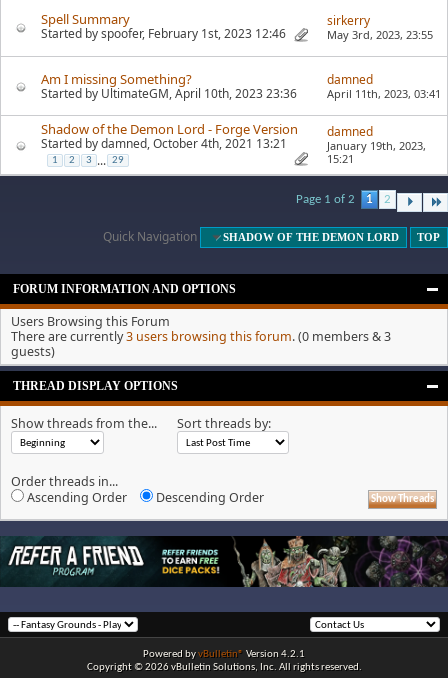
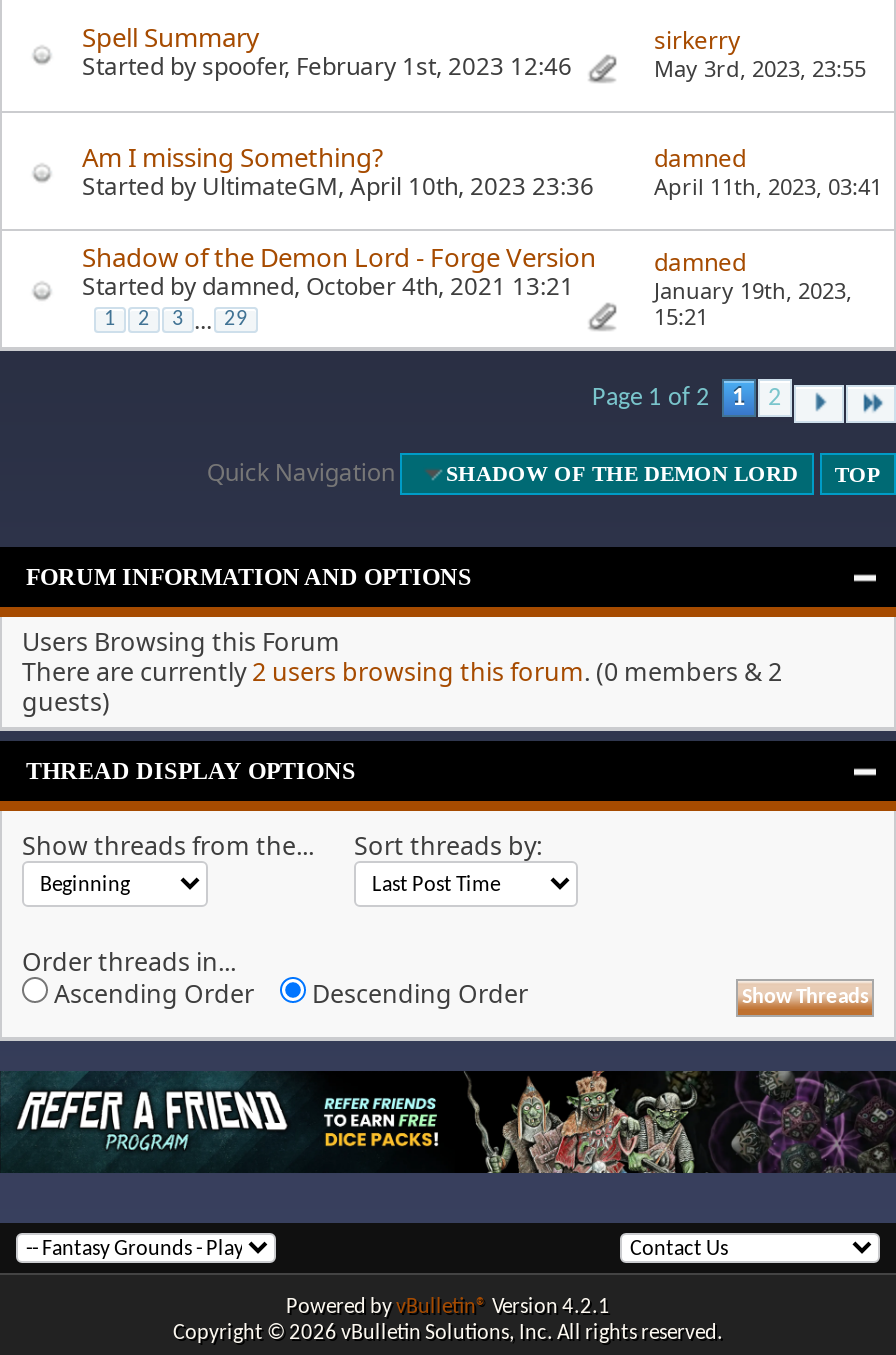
[11,328,391,345] There are currently 3 users browsing this forum. (0 members & 3 -> [22,655,782,689] There are currently 2 users browsing this forum. (0 members & 2

